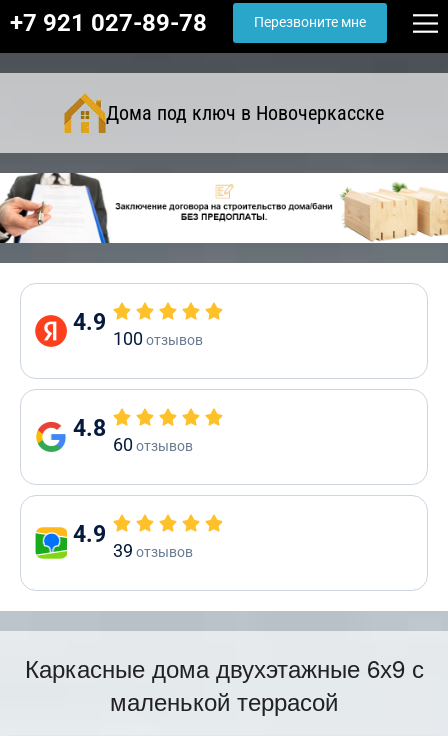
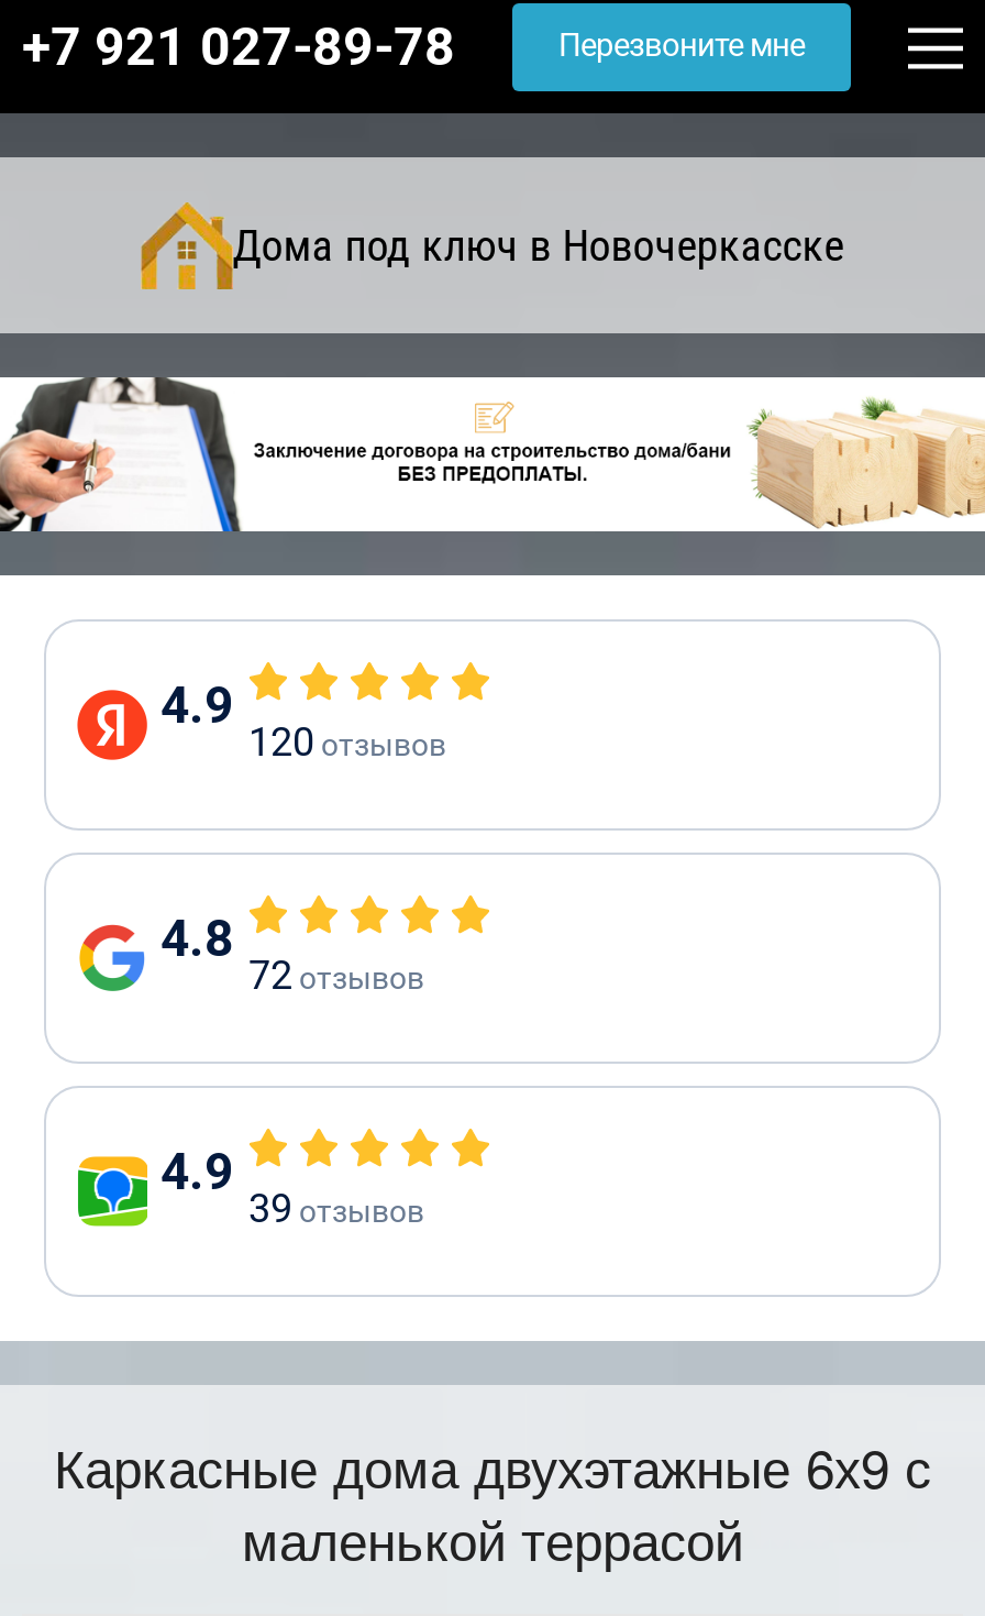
[113,328,203,349] 100 отзывов -> [248,718,446,765] 120 отзывов
[113,434,193,455] 60 отзывов -> [248,952,424,998] 72 отзывов

